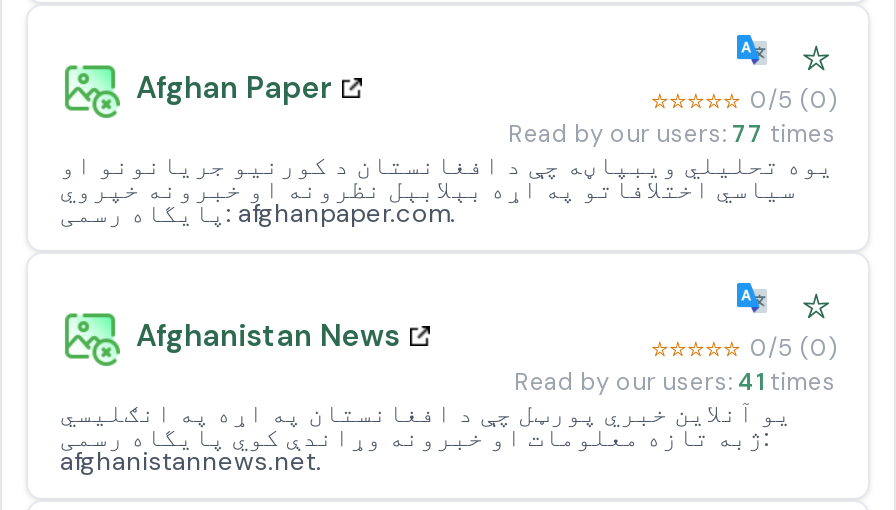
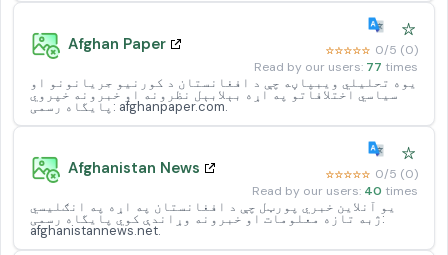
[514,366,836,398] Read by our users: 41 times -> [252,183,418,199] Read by our users: 40 times

